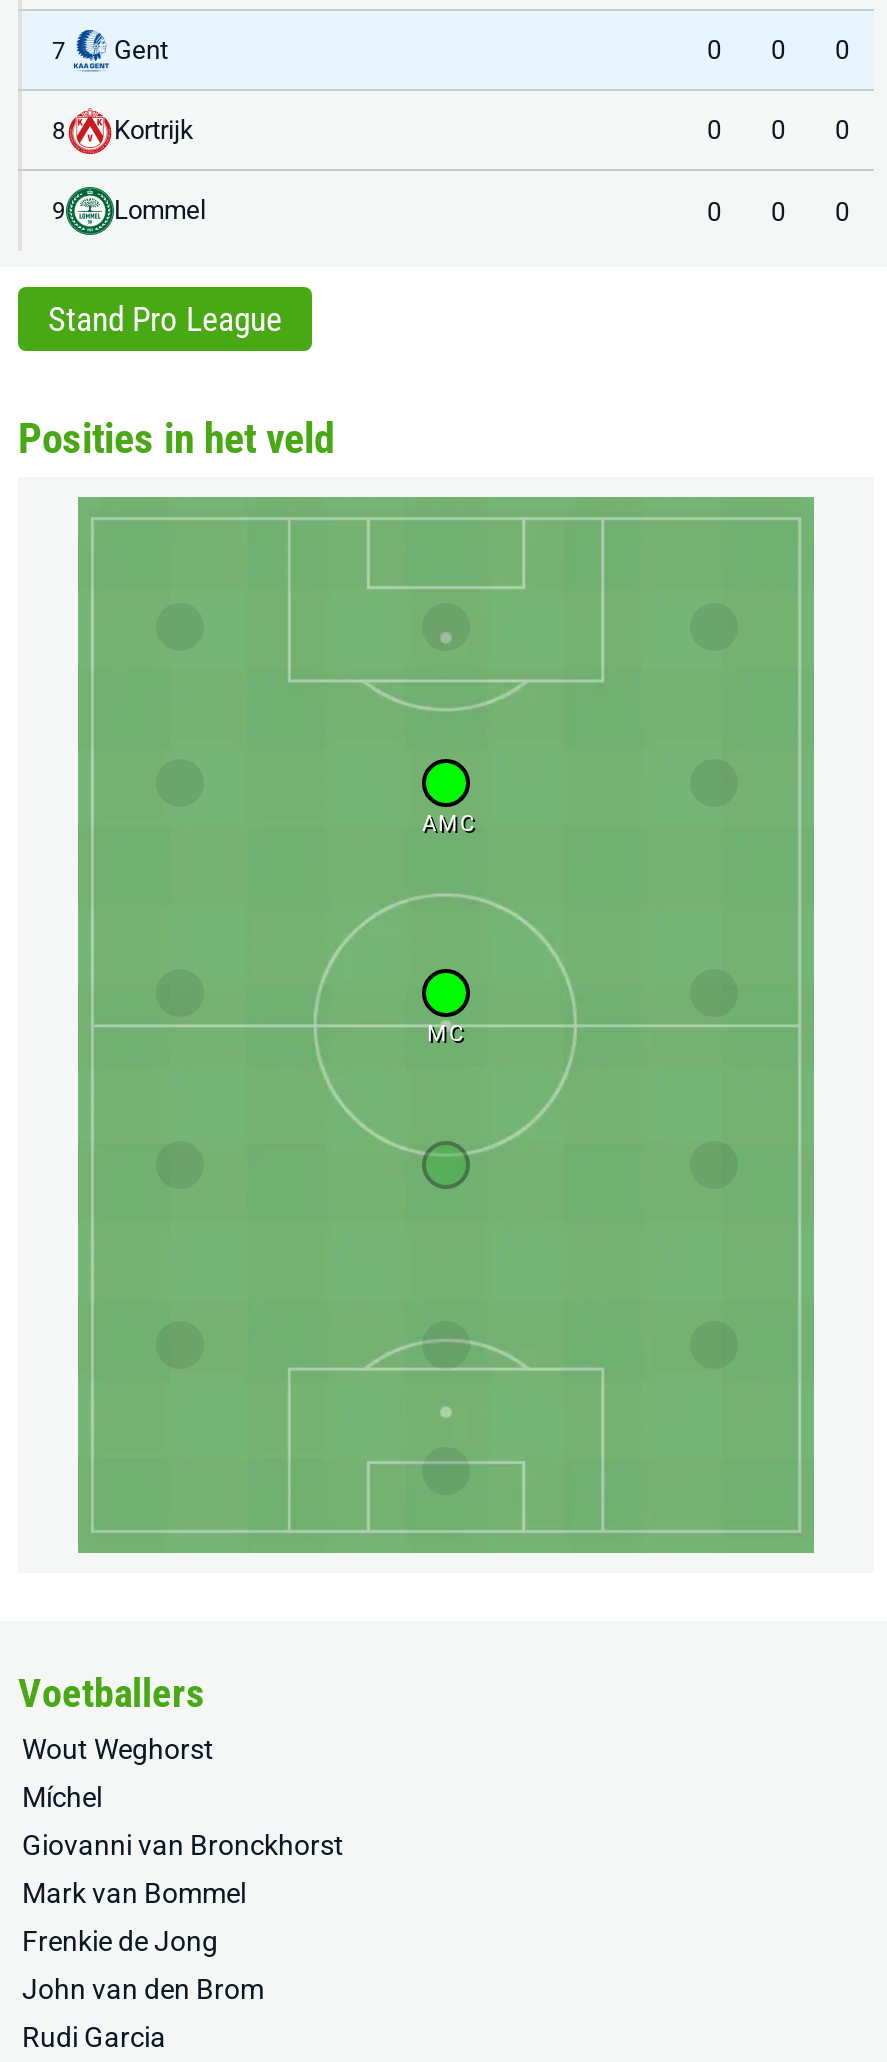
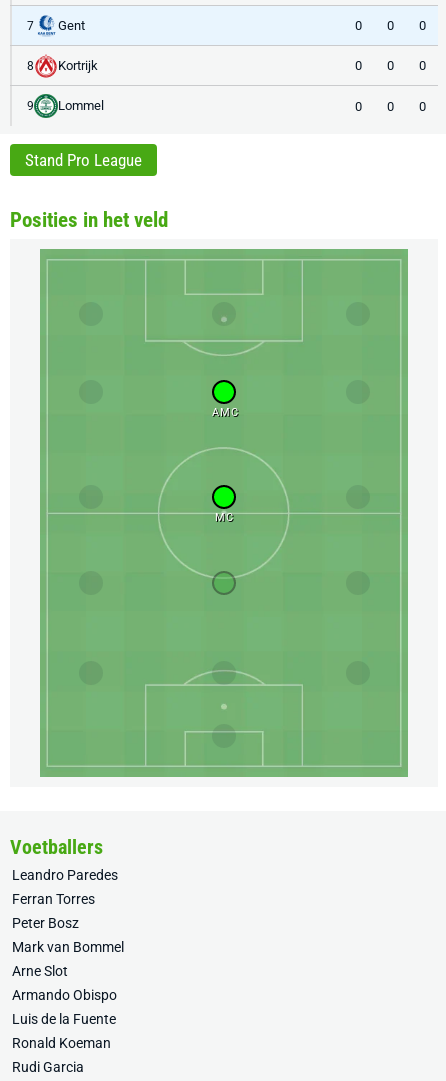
[22,1734,214,1766] Wout Weghorst -> [12,867,118,883] Leandro Paredes
[22,1782,102,1814] Míchel -> [12,891,95,907] Ferran Torres
[22,1830,344,1862] Giovanni van Bronckhorst -> [12,915,79,931] Peter Bosz
[22,1926,264,2006] Frenkie de Jong | John van den Brom -> [12,963,117,1051] Arne Slot | Armando Obispo | Luis de la Fuente | Ronald Koeman

